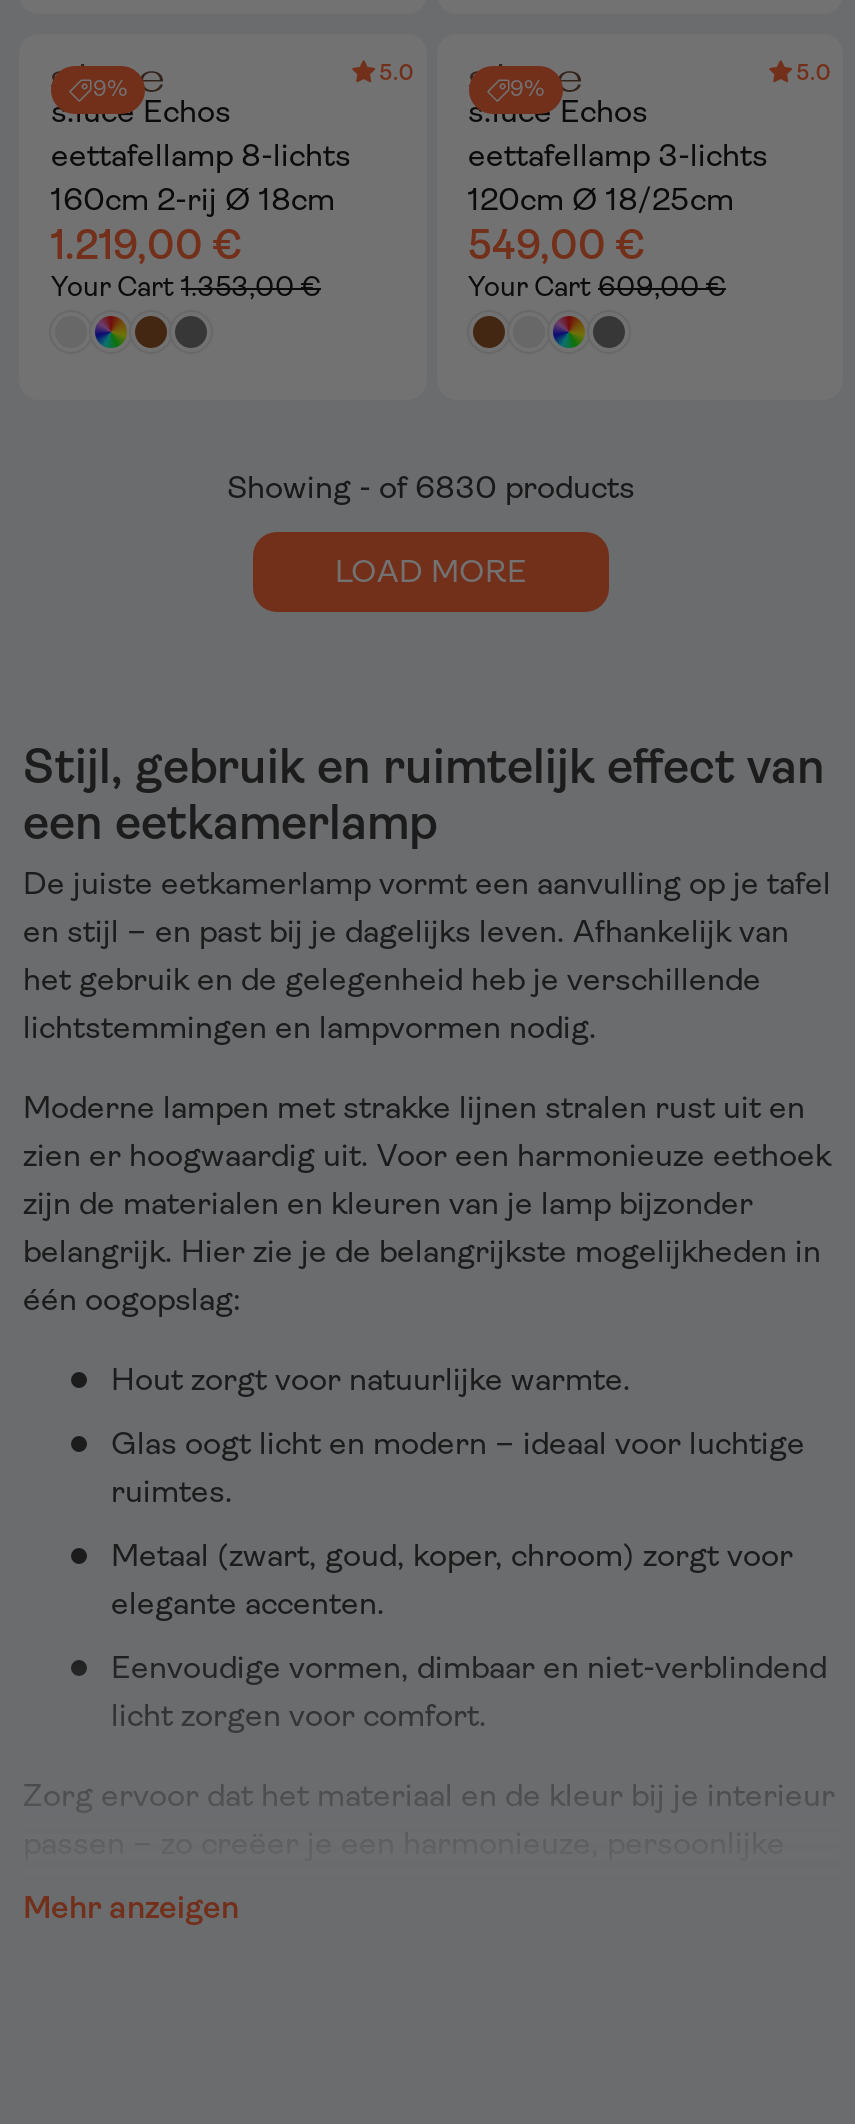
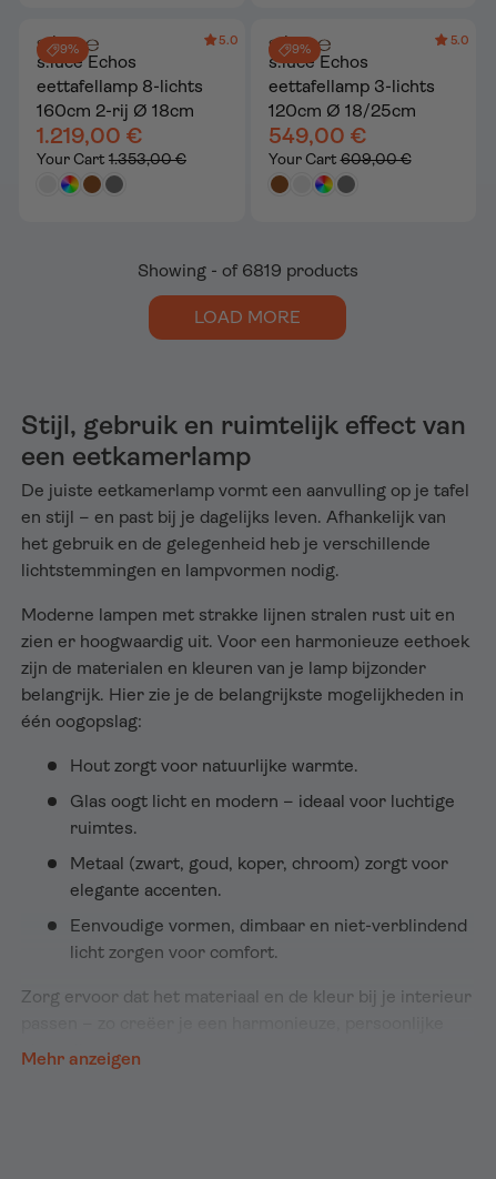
[227,467,635,505] Showing - of 6830 products -> [137,259,358,281] Showing - of 6819 products

